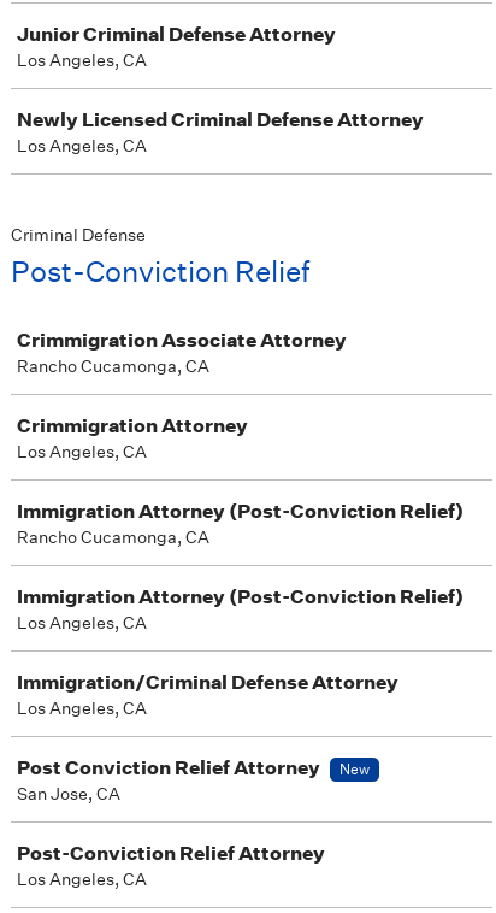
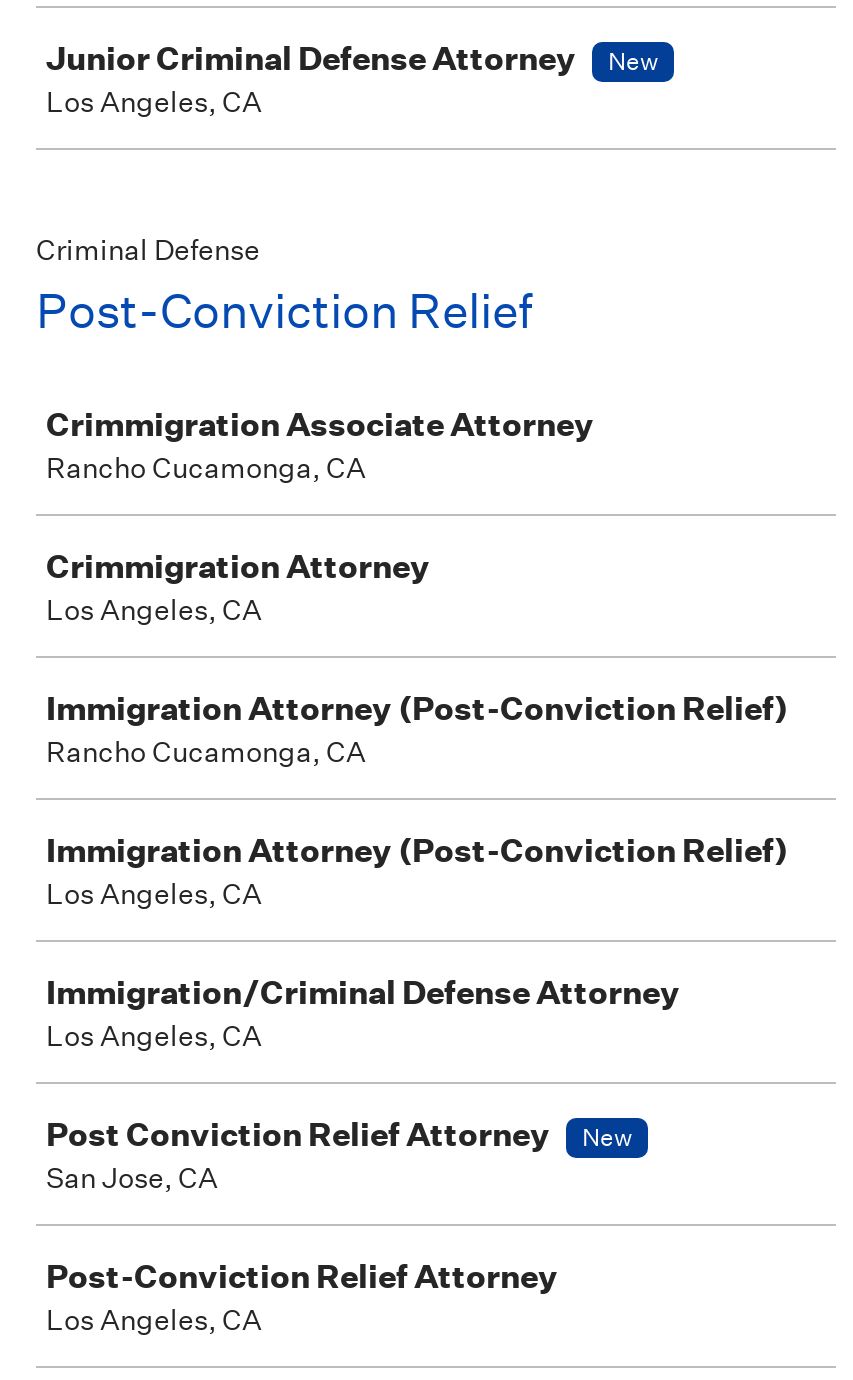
[17,49,424,131] Los Angeles, CA | Newly Licensed Criminal Defense Attorney -> [608,44,658,78] New

